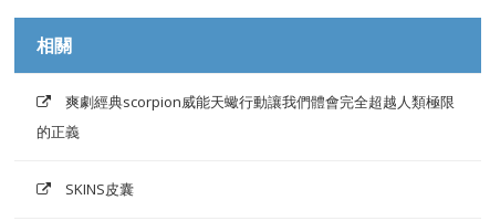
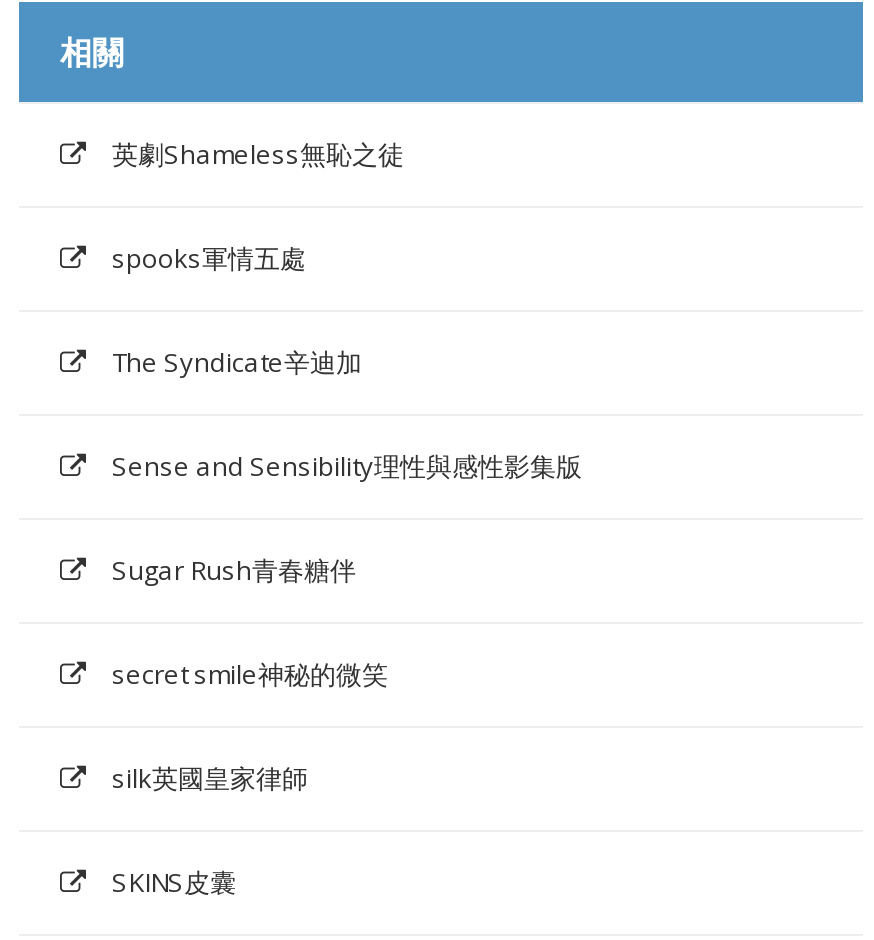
[37,92,455,142] 爽劇經典scorpion威能天蠍行動讓我們體會完全超越人類極限 | 的正義 -> [112,136,582,796] 英劇Shameless無恥之徒 | spooks軍情五處 | The Syndicate辛迪加 | Sense and Sensibility理性與感性影集版 | Sugar Rush青春糖伴 | secret smile神秘的微笑 | silk英國皇家律師

